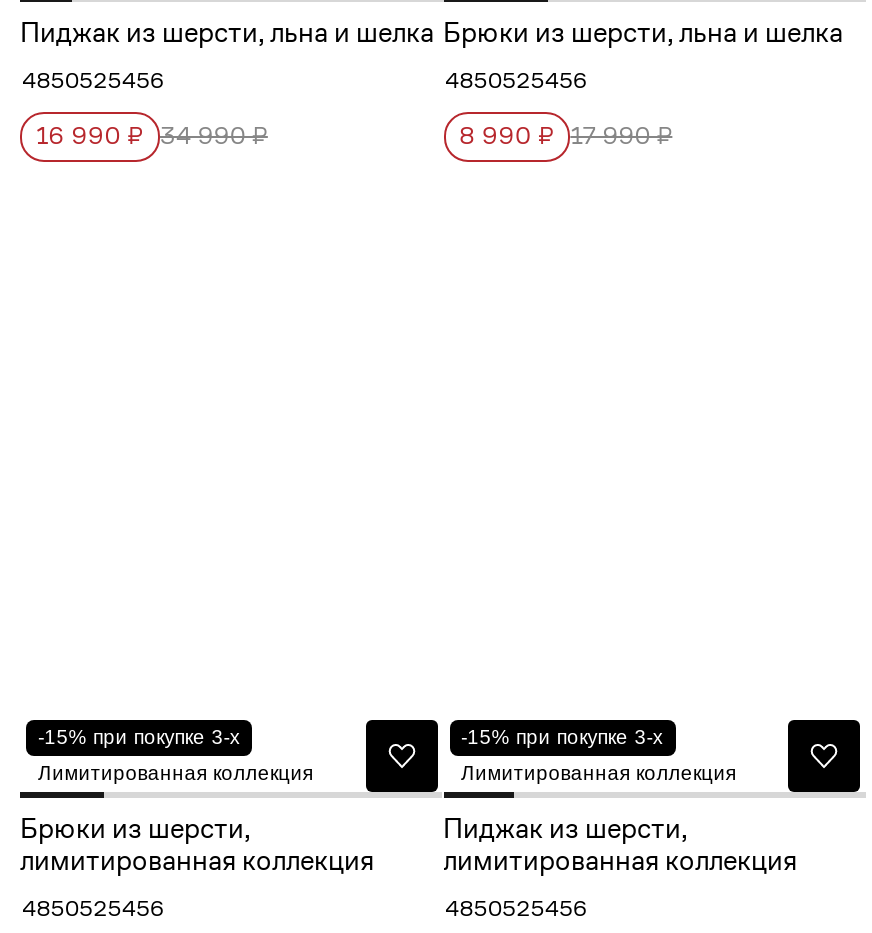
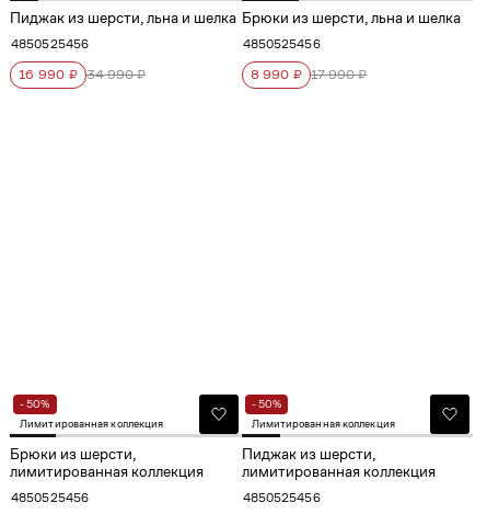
[38,726,240,748] -15% при покупке 3-х -> [20,398,50,410] - 50%
[461,726,663,748] -15% при покупке 3-х -> [251,398,281,410] - 50%

